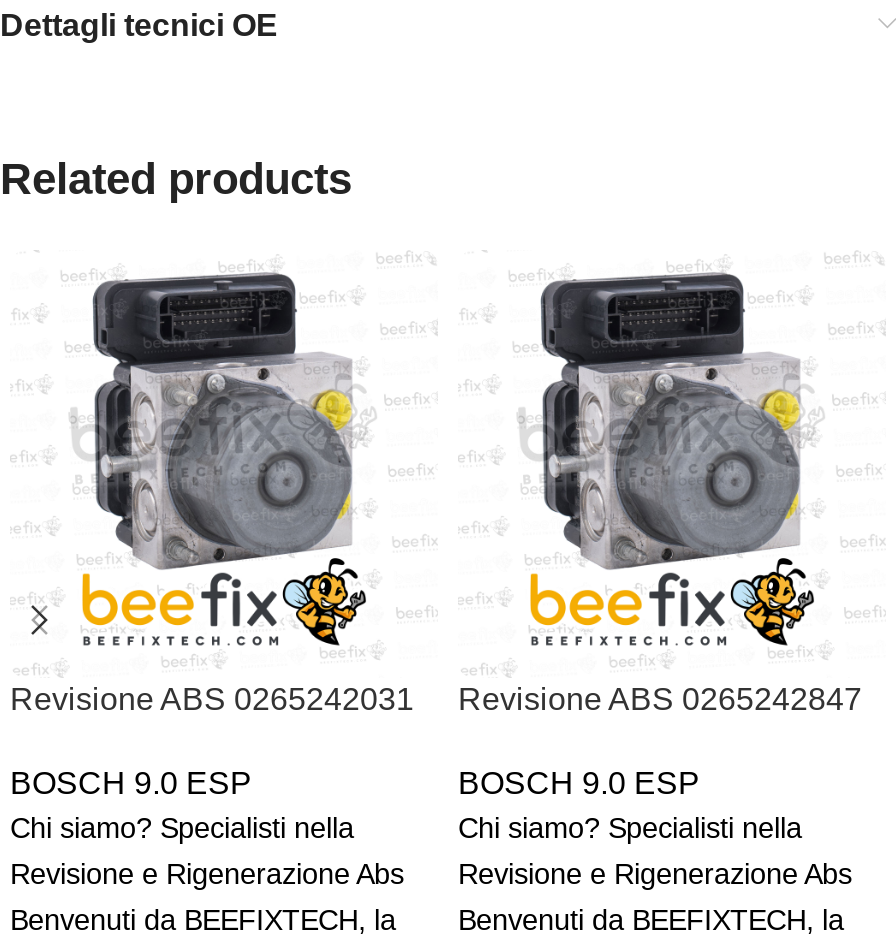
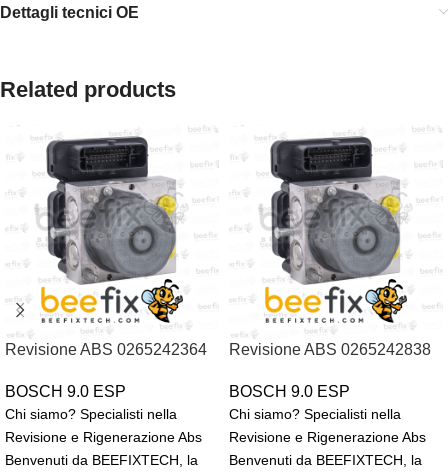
[10,683,414,717] Revisione ABS 0265242031 -> [5,341,207,358] Revisione ABS 0265242364
[458,683,862,717] Revisione ABS 0265242847 -> [229,341,431,358] Revisione ABS 0265242838

